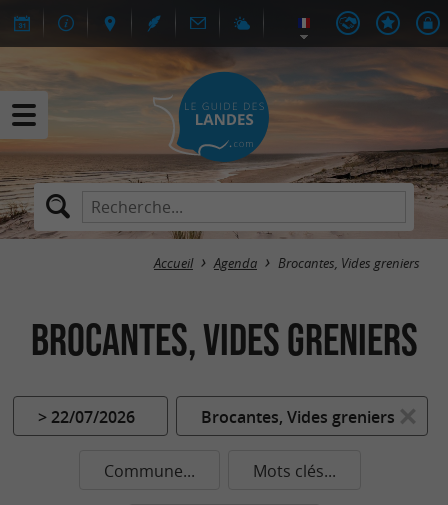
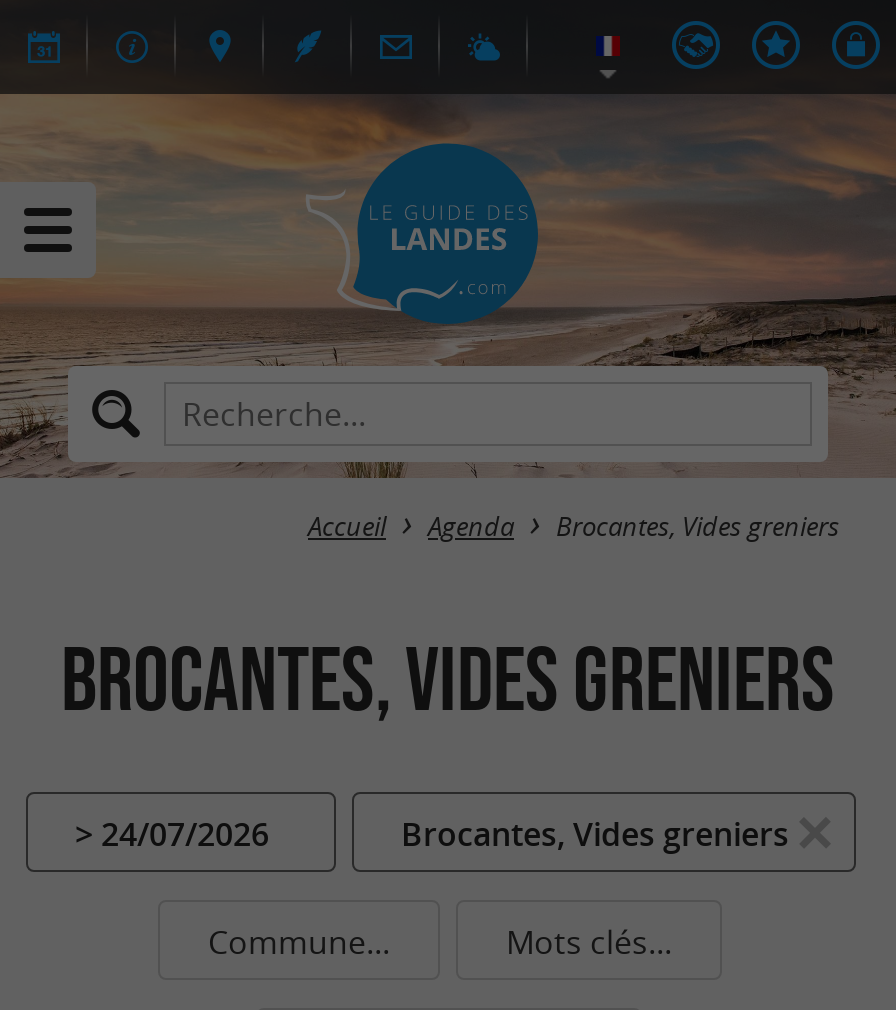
[37,406,134,428] > 22/07/2026 -> [75,812,269,856] > 24/07/2026

